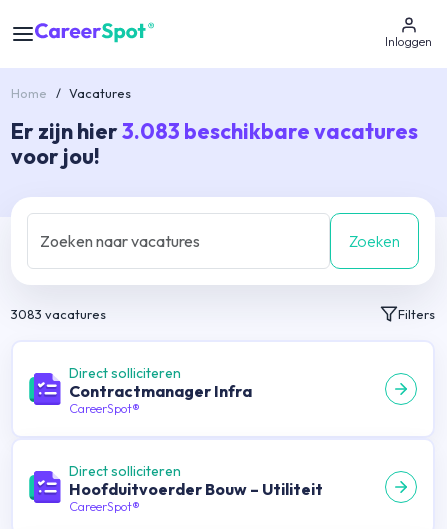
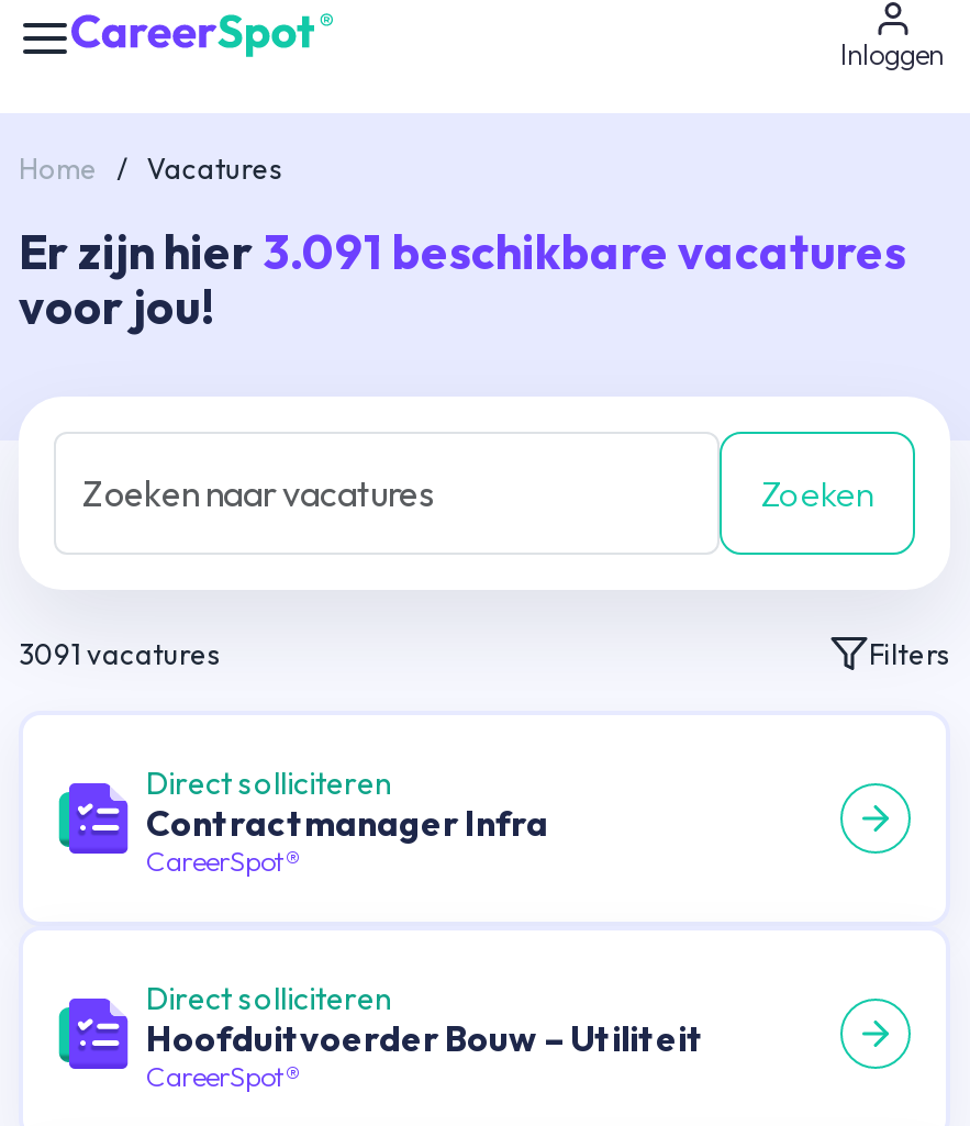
[11,117,418,145] Er zijn hier 3.083 beschikbare vacatures -> [19,221,906,282] Er zijn hier 3.091 beschikbare vacatures
[11,306,106,322] 3083 vacatures -> [19,636,221,671] 3091 vacatures

